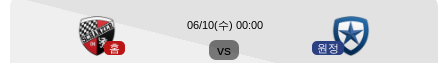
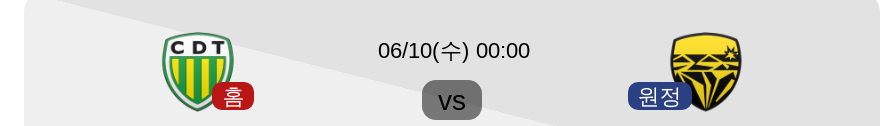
[79,19,115,55] [image] -> [162,32,234,112] [image]
[333,16,369,55] [image] -> [670,32,742,112] [image]

